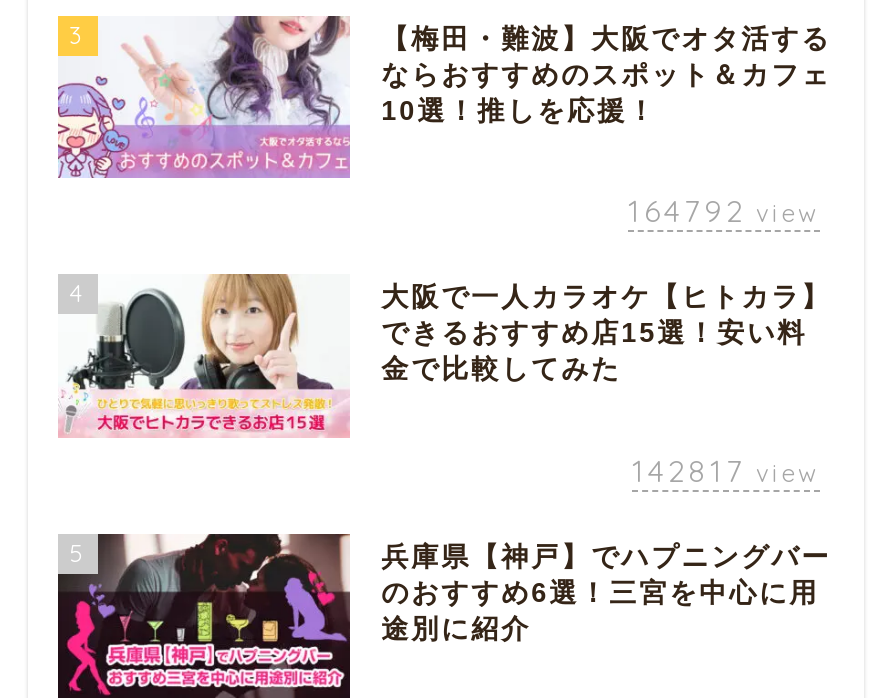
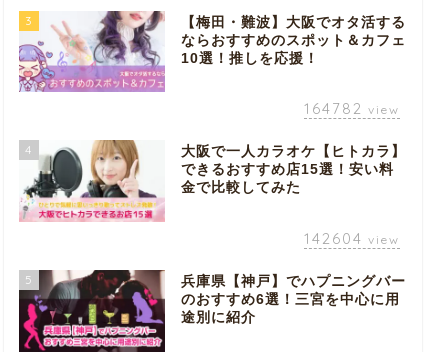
[628,193,820,231] 164792 view -> [304,99,400,118] 164782 view
[632,453,820,491] 142817 view -> [304,229,400,248] 142604 view

